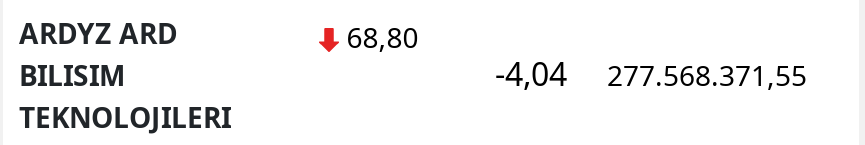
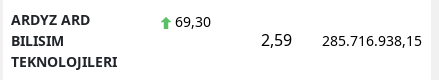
[347,18,419,56] 68,80 -> [175,12,211,31] 69,30
[495,52,567,96] -4,04 -> [261,29,292,51] 2,59
[607,56,807,94] 277.568.371,55 -> [322,31,422,50] 285.716.938,15

